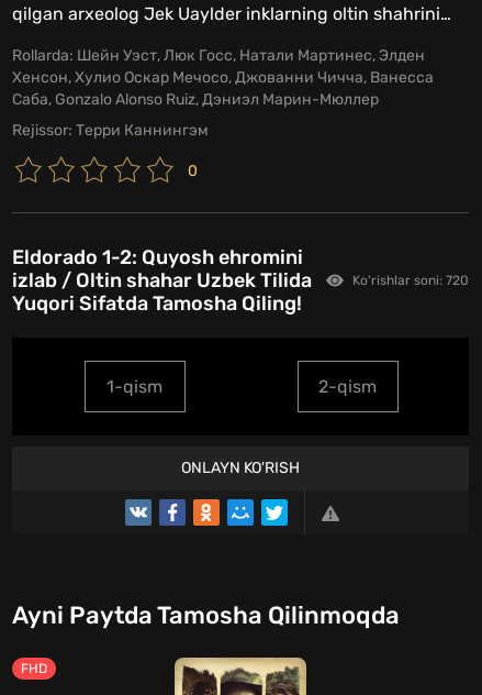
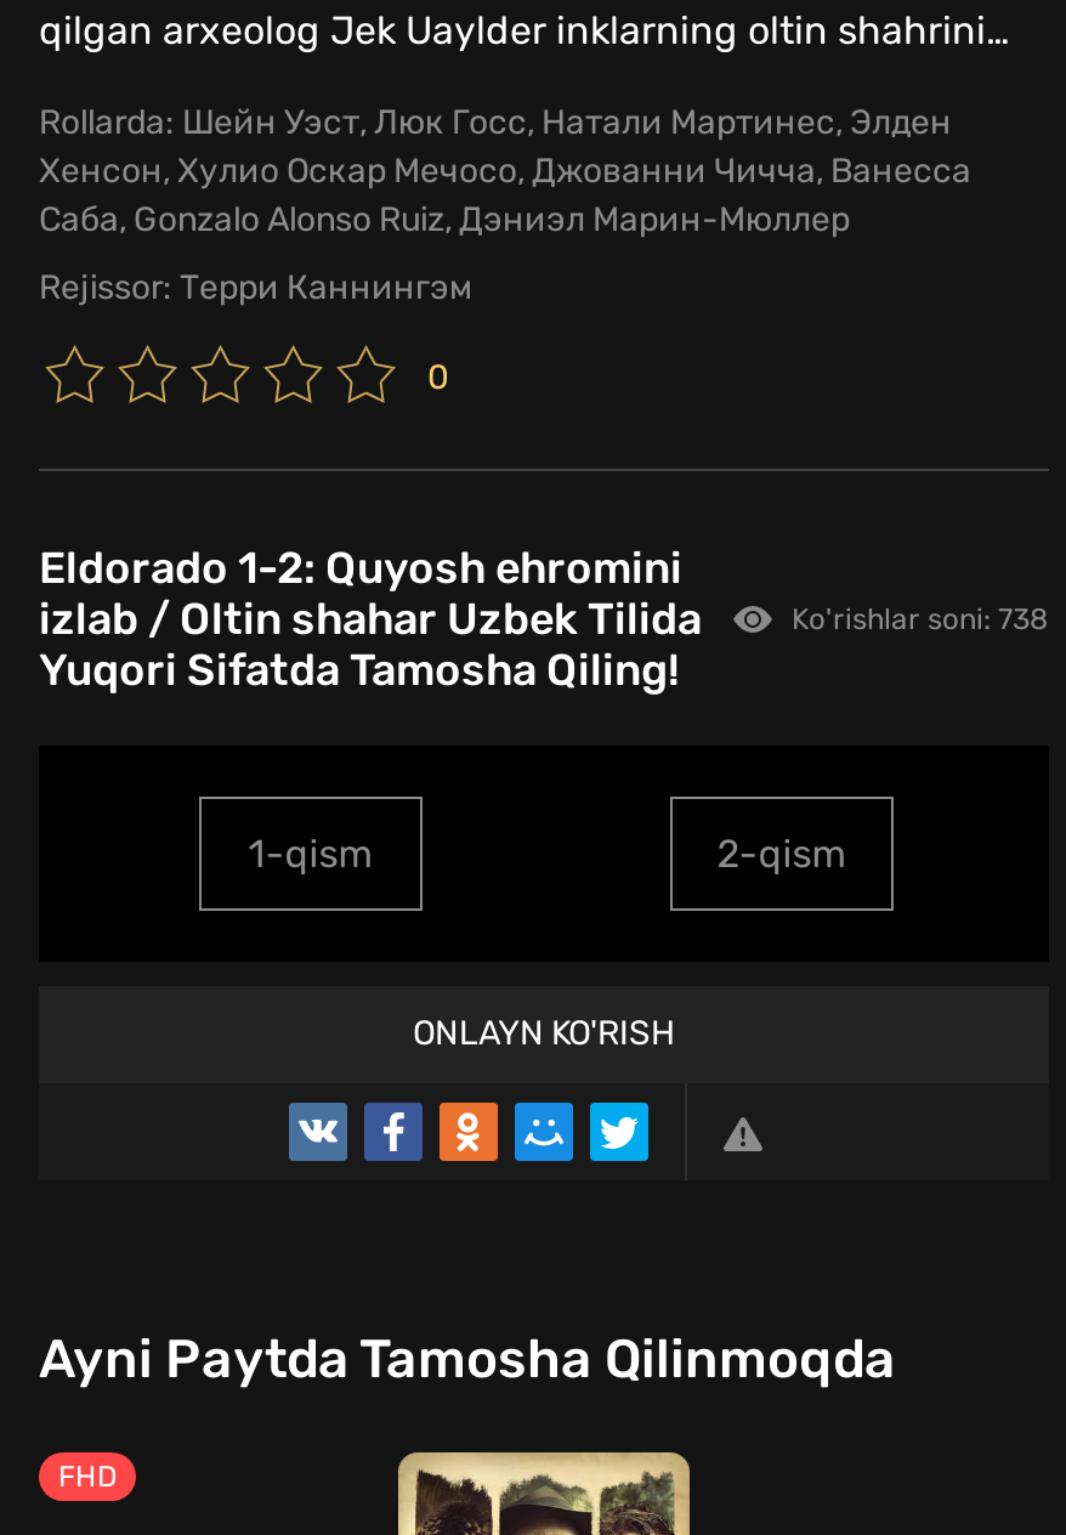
[352,272,469,288] Ko'rishlar soni: 720 -> [792,601,1049,635] Ko'rishlar soni: 738

